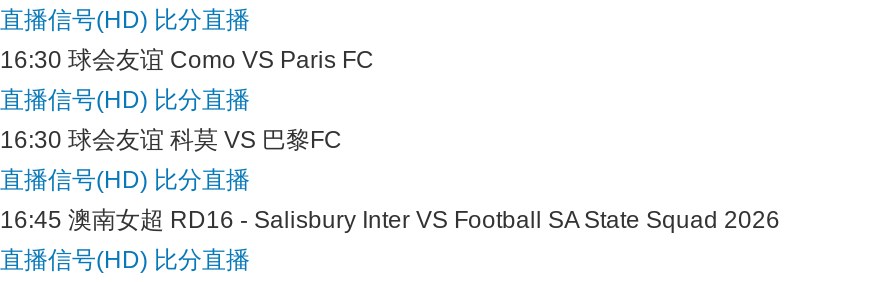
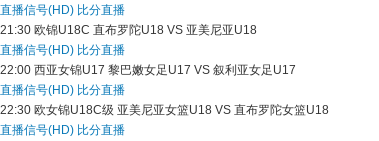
[0,46,374,74] 16:30 球会友谊Como VS Paris FC -> [0,23,257,37] 21:30 欧锦U18C直布罗陀U18 VS 亚美尼亚U18
[0,126,342,154] 16:30 球会友谊科莫 VS 巴黎FC -> [0,63,296,77] 22:00 西亚女锦U17黎巴嫩女足U17 VS 叙利亚女足U17
[0,206,780,234] 16:45 澳南女超RD16 - Salisbury Inter VS Football SA State Squad 2026 -> [0,103,329,117] 22:30 欧女锦U18C级亚美尼亚女篮U18 VS 直布罗陀女篮U18

